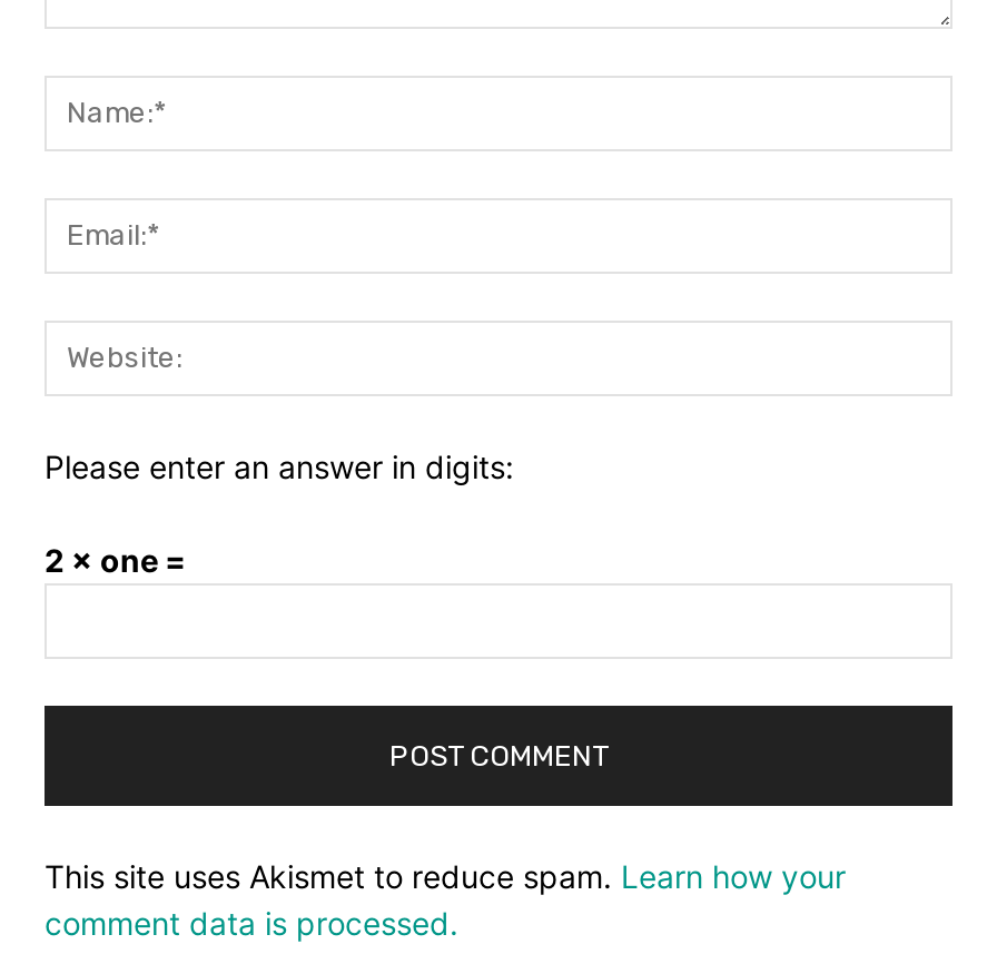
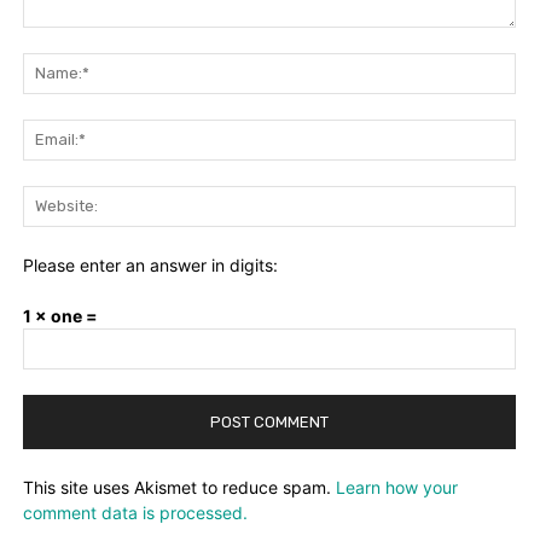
[45,541,187,579] 2 × one = -> [23,305,98,326] 1 × one =

